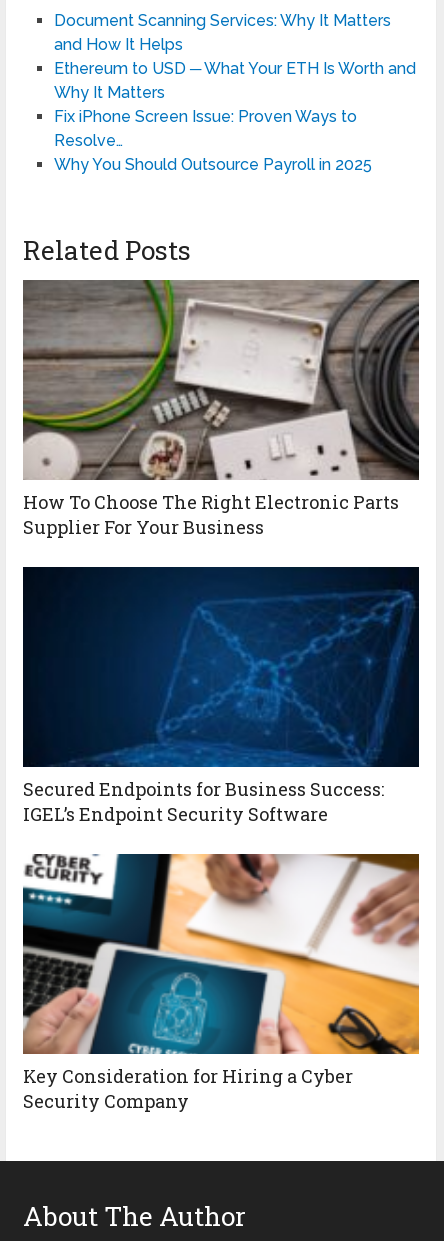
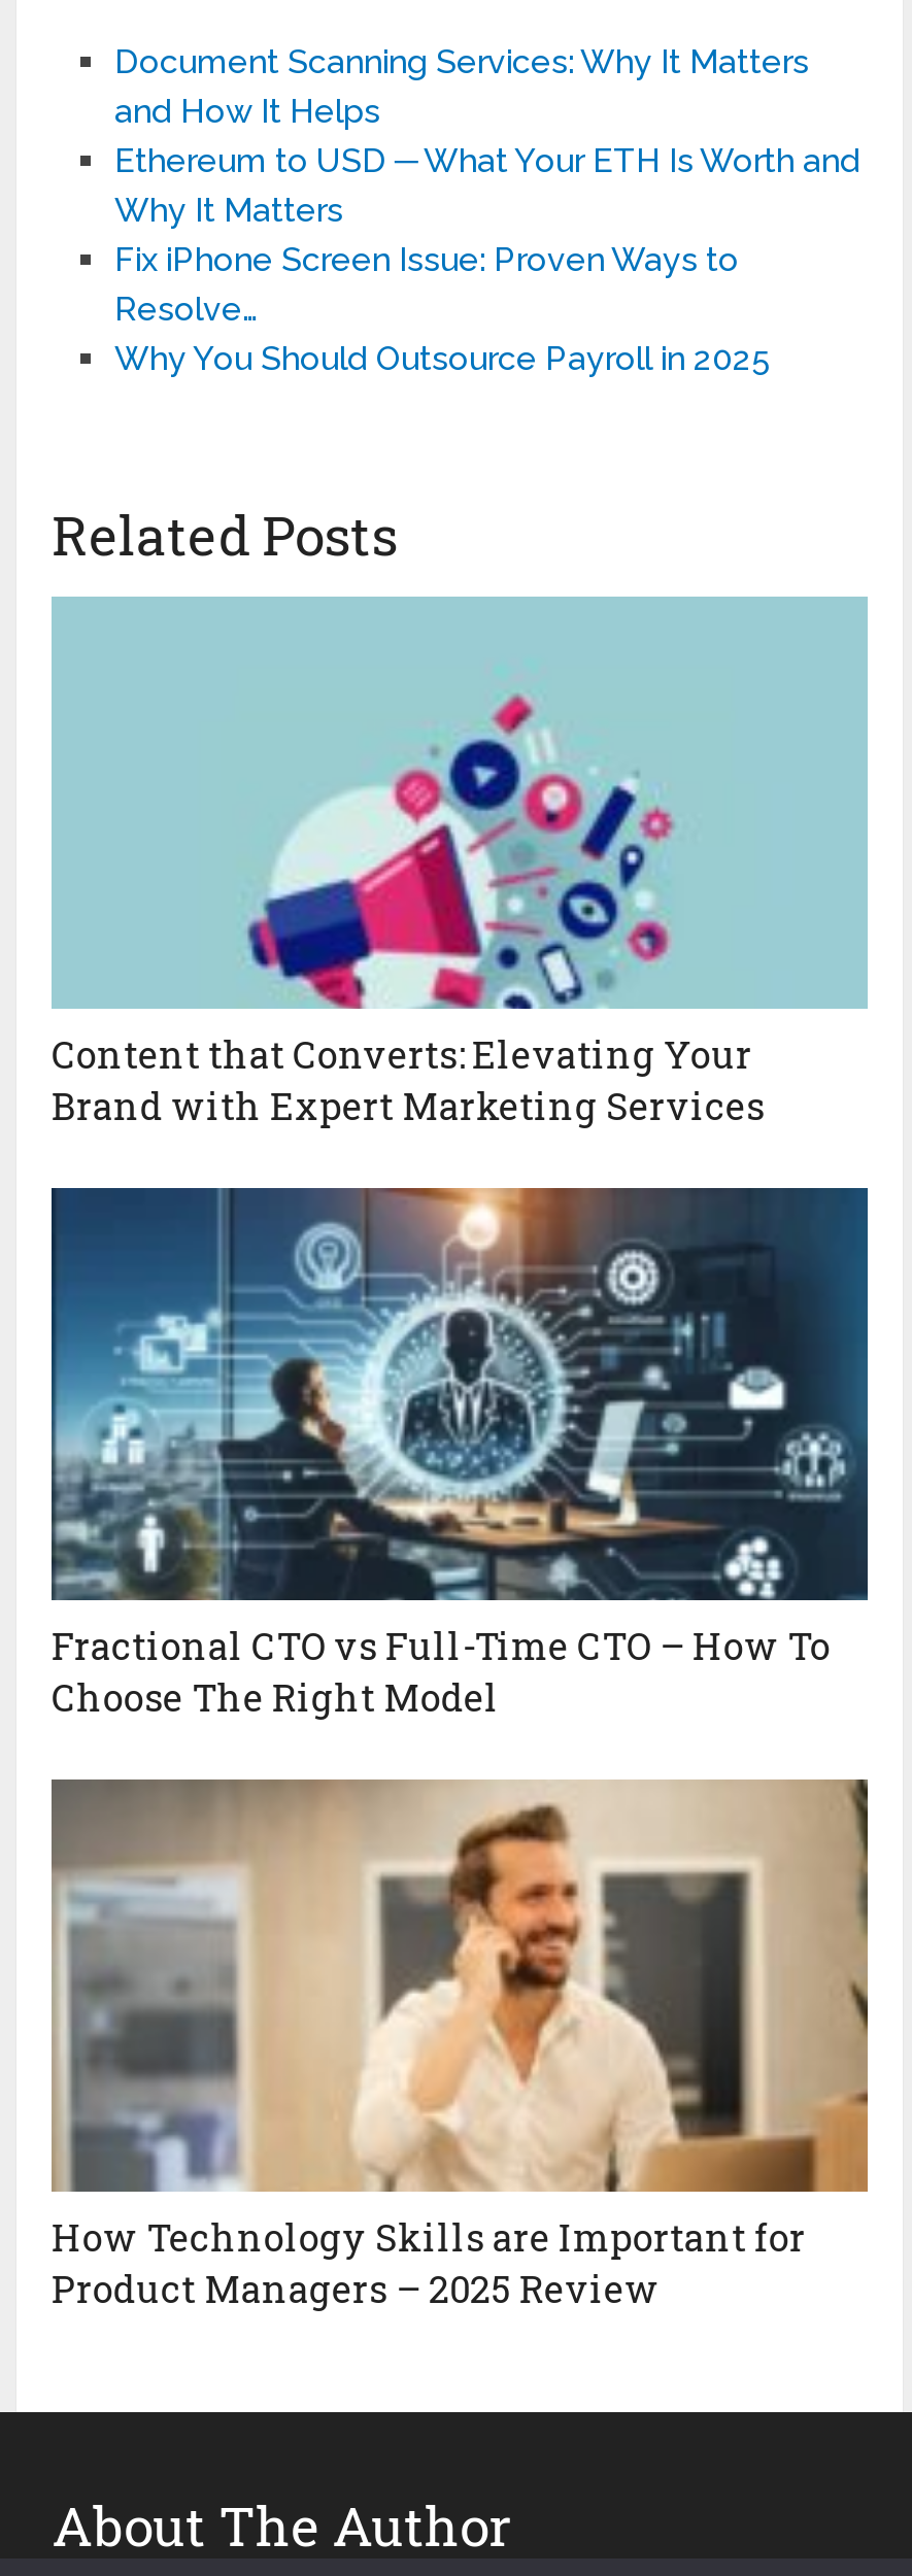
[22,279,420,539] [image] | How To Choose The Right Electronic Parts | Supplier For Your Business -> [52,597,868,1131] [image] | Content that Converts: Elevating Your | Brand with Expert Marketing Services
[23,566,419,826] [image] | Secured Endpoints for Business Success: | IGEL’s Endpoint Security Software -> [52,1186,868,1722] [image] | Fractional CTO vs Full-Time CTO – How To | Choose The Right Model
[22,853,420,1113] [image] | Key Consideration for Hiring a Cyber | Security Company -> [49,1777,870,2314] [image] | How Technology Skills are Important for | Product Managers – 2025 Review

